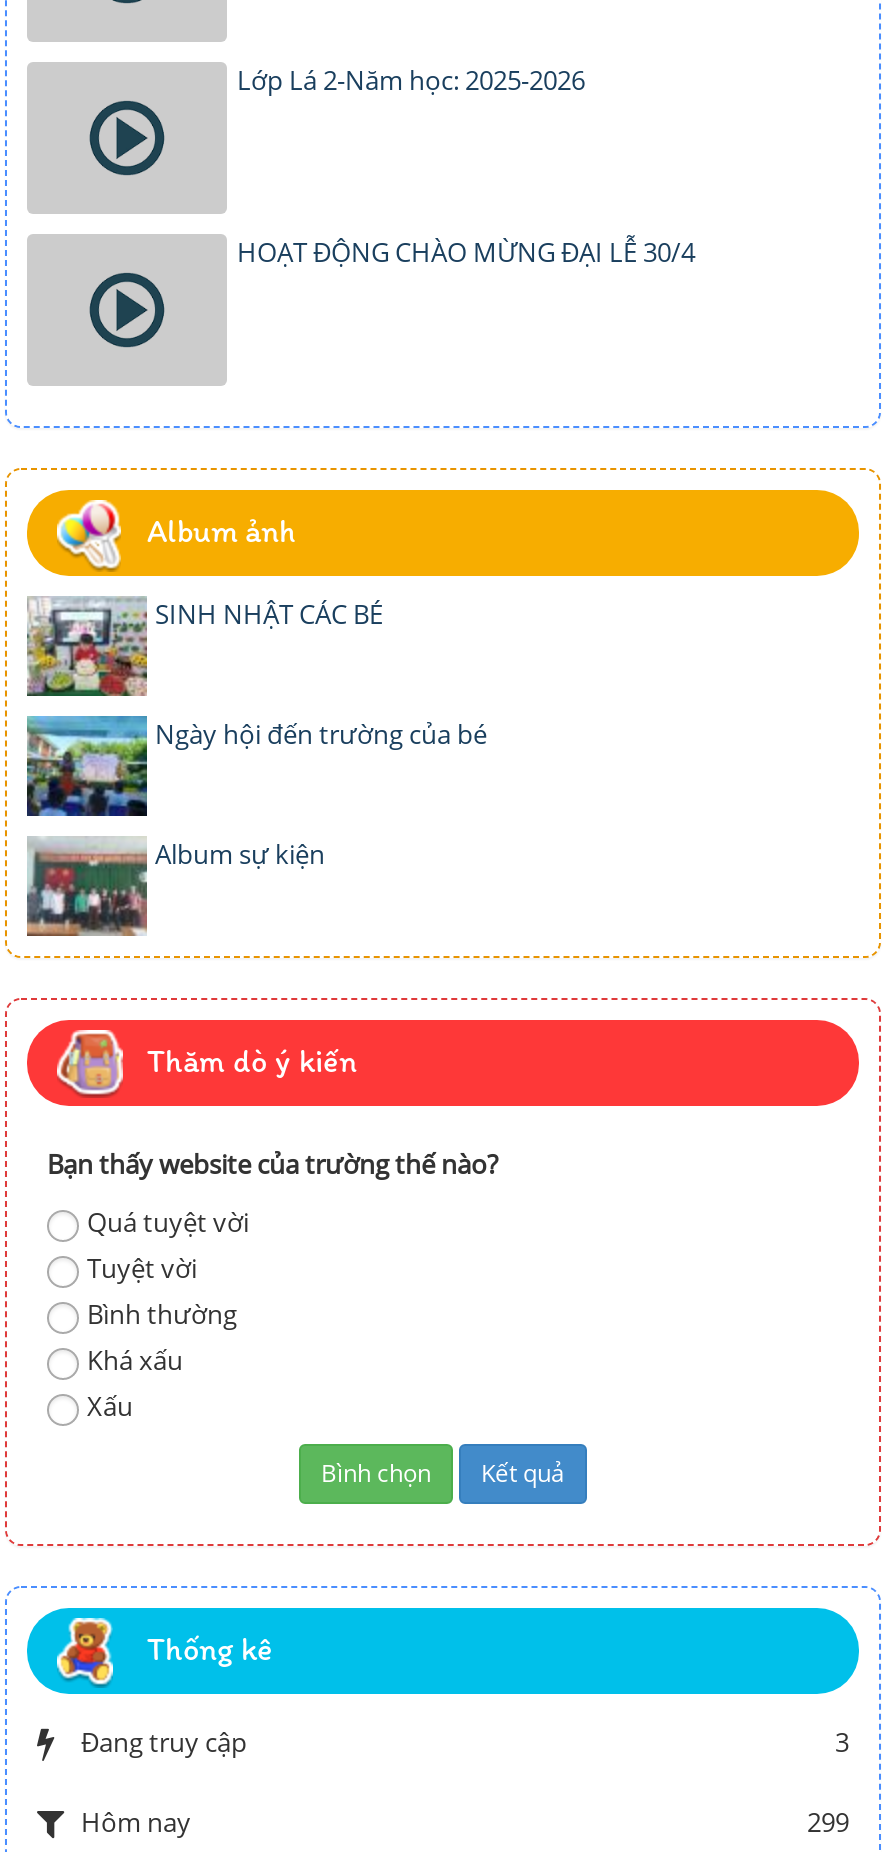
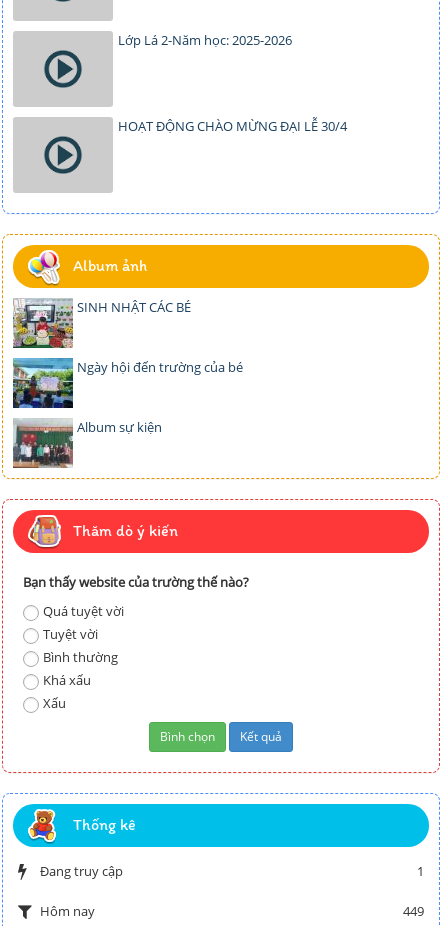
[835,1724,849,1760] 3 -> [417,862,424,880] 1
[807,1804,849,1840] 299 -> [403,902,424,920] 449

